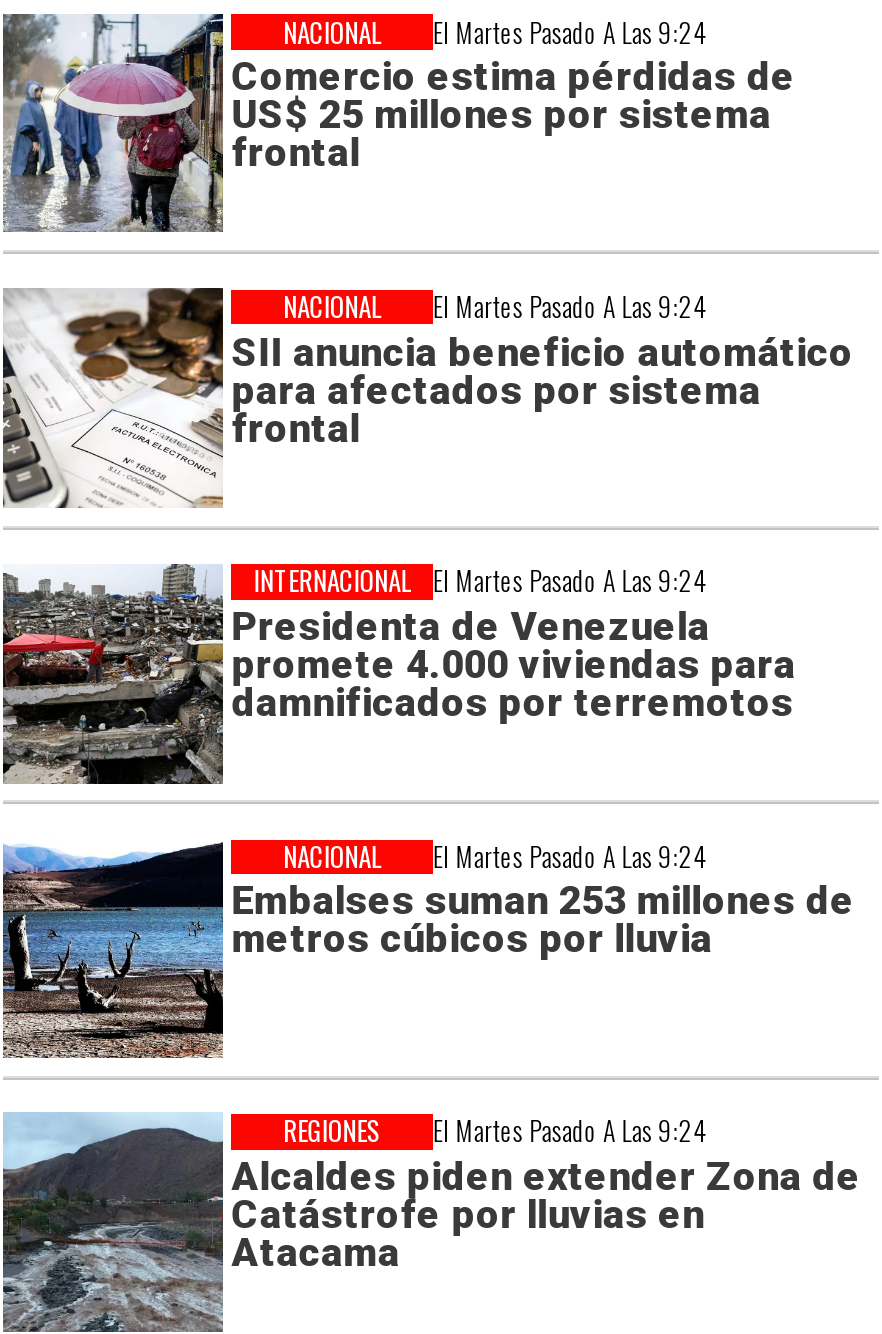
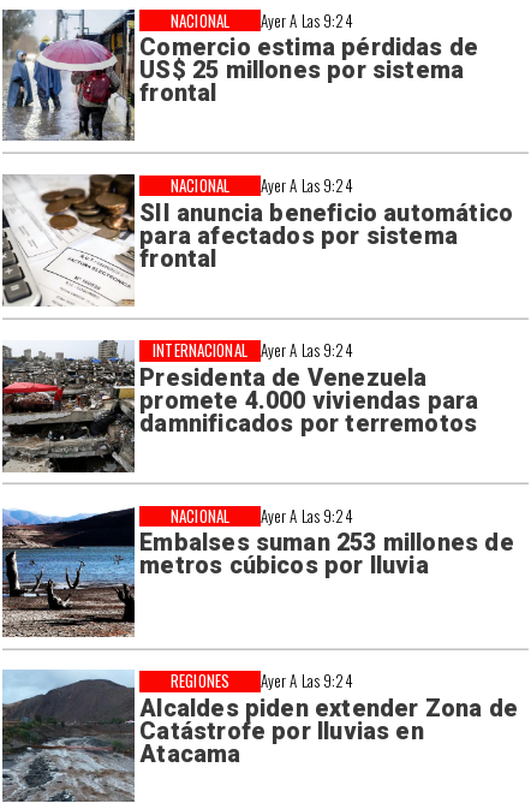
[433,11,707,51] El Martes Pasado A Las 9:24 -> [260,8,353,32] Ayer A Las 9:24
[433,286,707,326] El Martes Pasado A Las 9:24 -> [260,173,353,197] Ayer A Las 9:24
[433,561,707,601] El Martes Pasado A Las 9:24 -> [260,338,353,362] Ayer A Las 9:24
[433,836,707,876] El Martes Pasado A Las 9:24 -> [260,504,353,528] Ayer A Las 9:24
[433,1111,707,1151] El Martes Pasado A Las 9:24 -> [260,669,353,693] Ayer A Las 9:24

